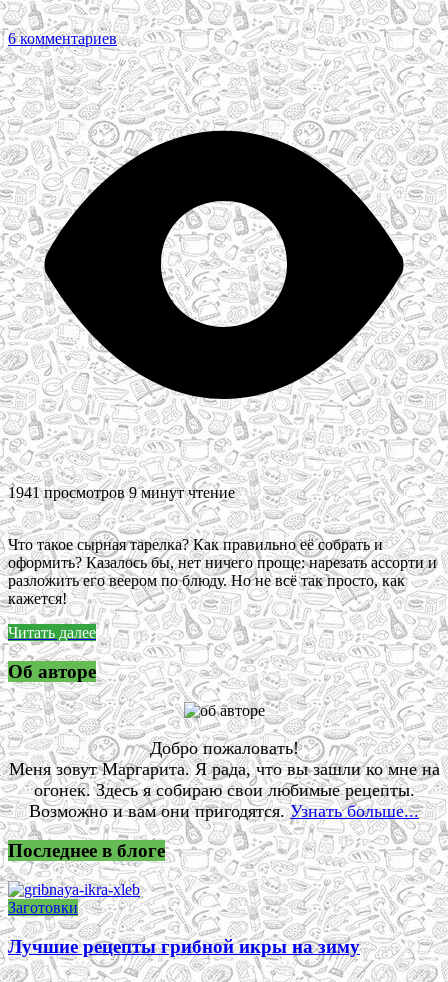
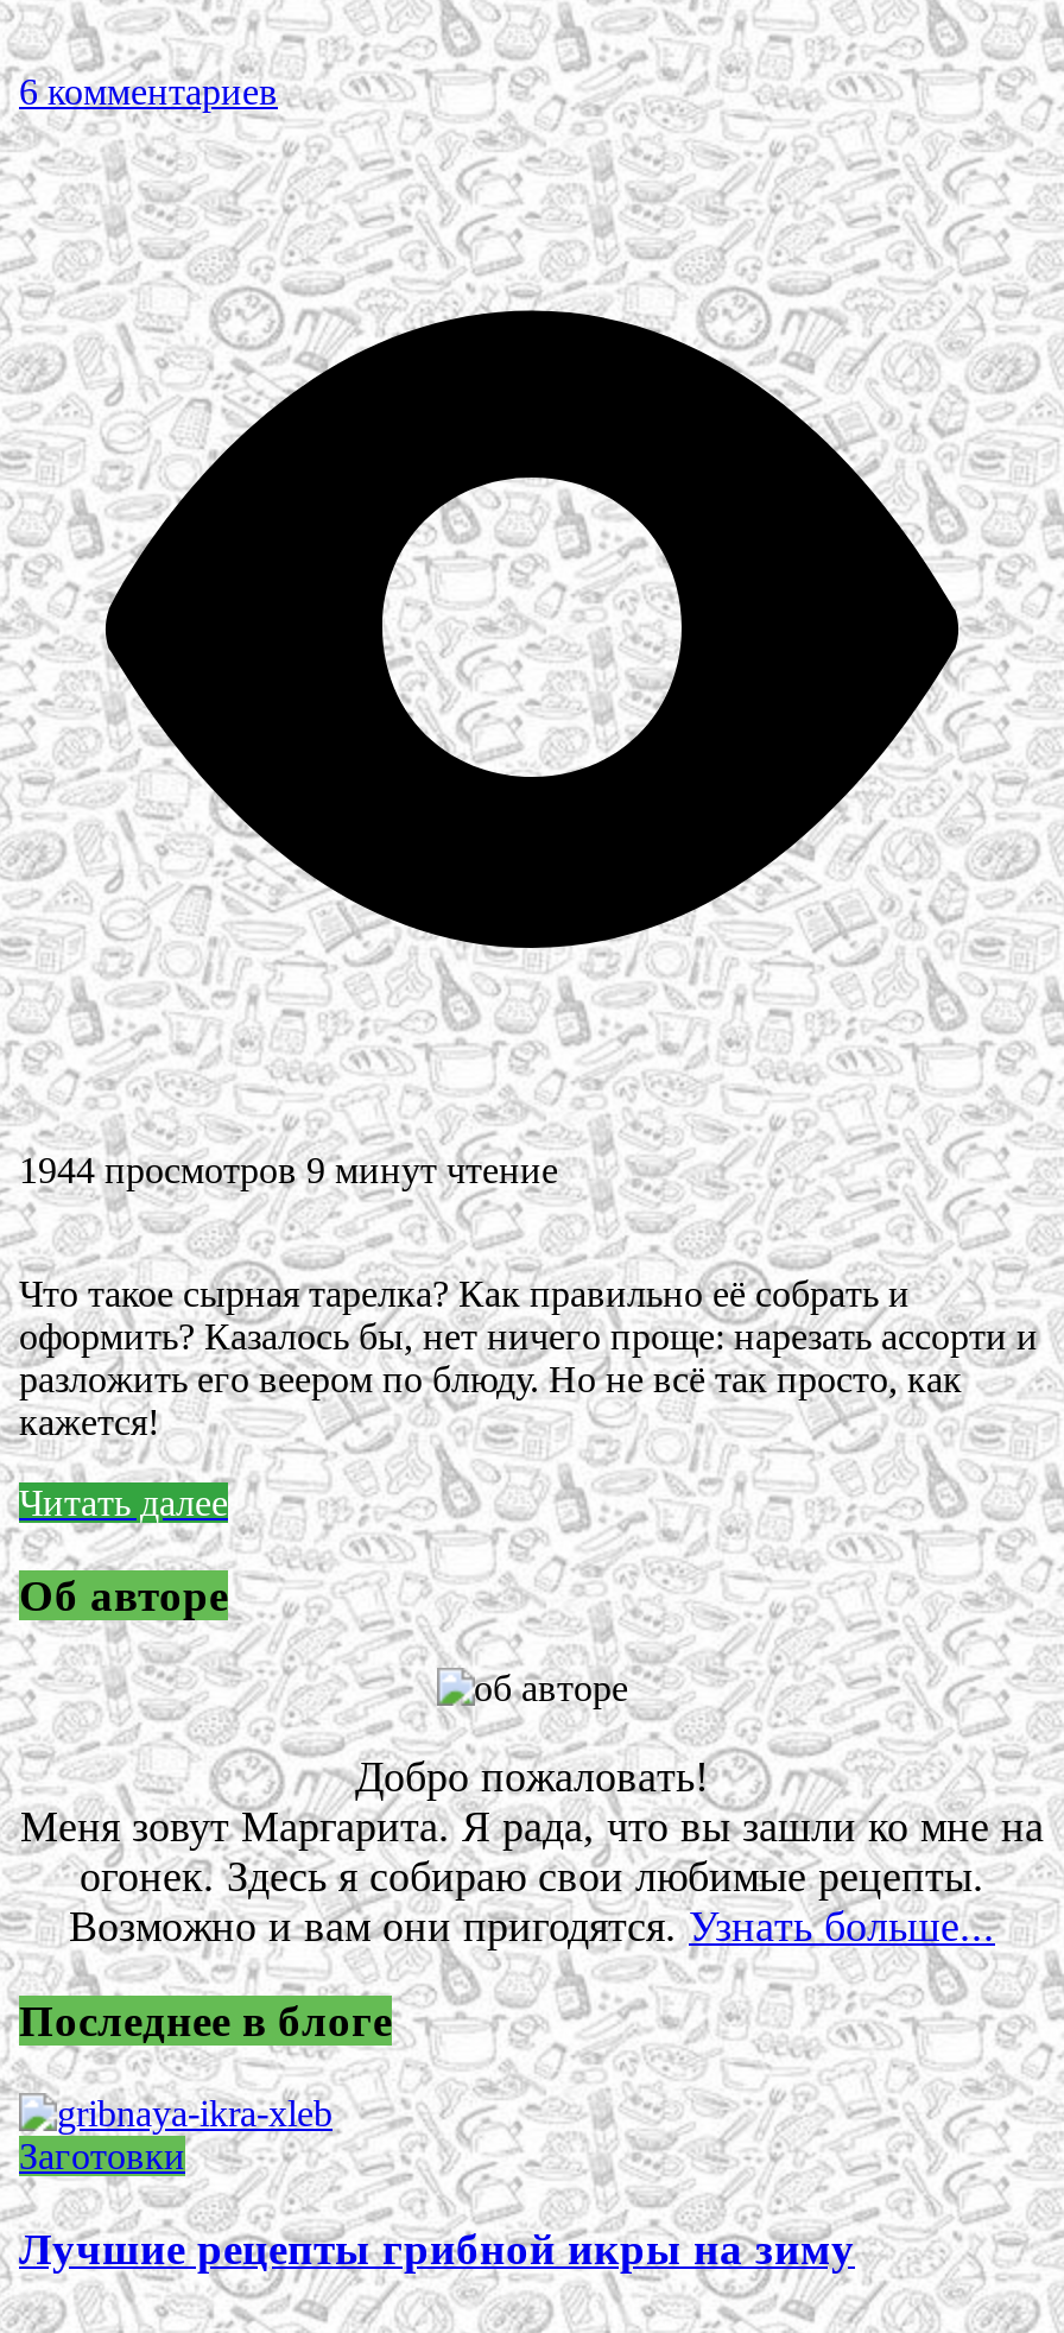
[8,484,235,501] 1941 просмотров 9 минут чтение -> [19,1150,558,1190] 1944 просмотров 9 минут чтение

